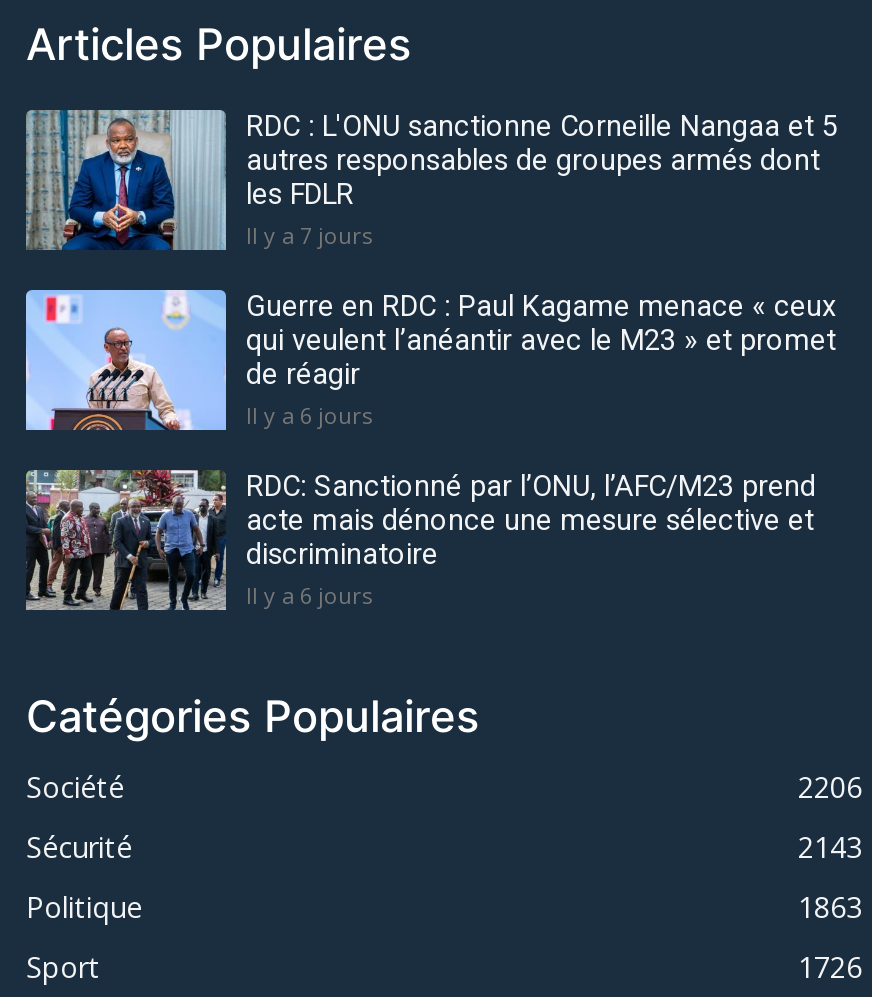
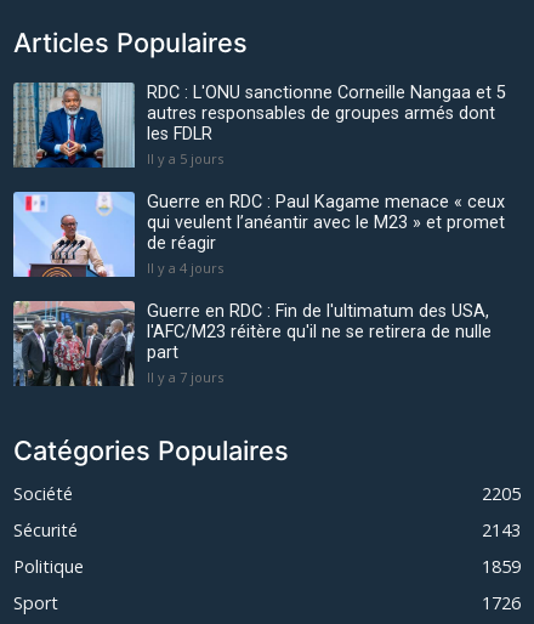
[246,219,372,249] Il y a 7 jours -> [147,149,223,168] Il y a 5 jours
[246,399,372,429] Il y a 6 jours -> [147,259,223,277] Il y a 4 jours
[26,469,816,613] [image] | RDC: Sanctionné par l’ONU, l’AFC/M23 prend | acte mais dénonce une mesure sélective et | discriminatoire | Il y a 6 jours -> [12,300,492,387] [image] | Guerre en RDC : Fin de l'ultimatum des USA, | l'AFC/M23 réitère qu'il ne se retirera de nulle | part | Il y a 7 jours
[798,767,862,805] 2206 -> [482,482,521,505] 2205
[798,887,862,925] 1863 -> [482,555,521,578] 1859

